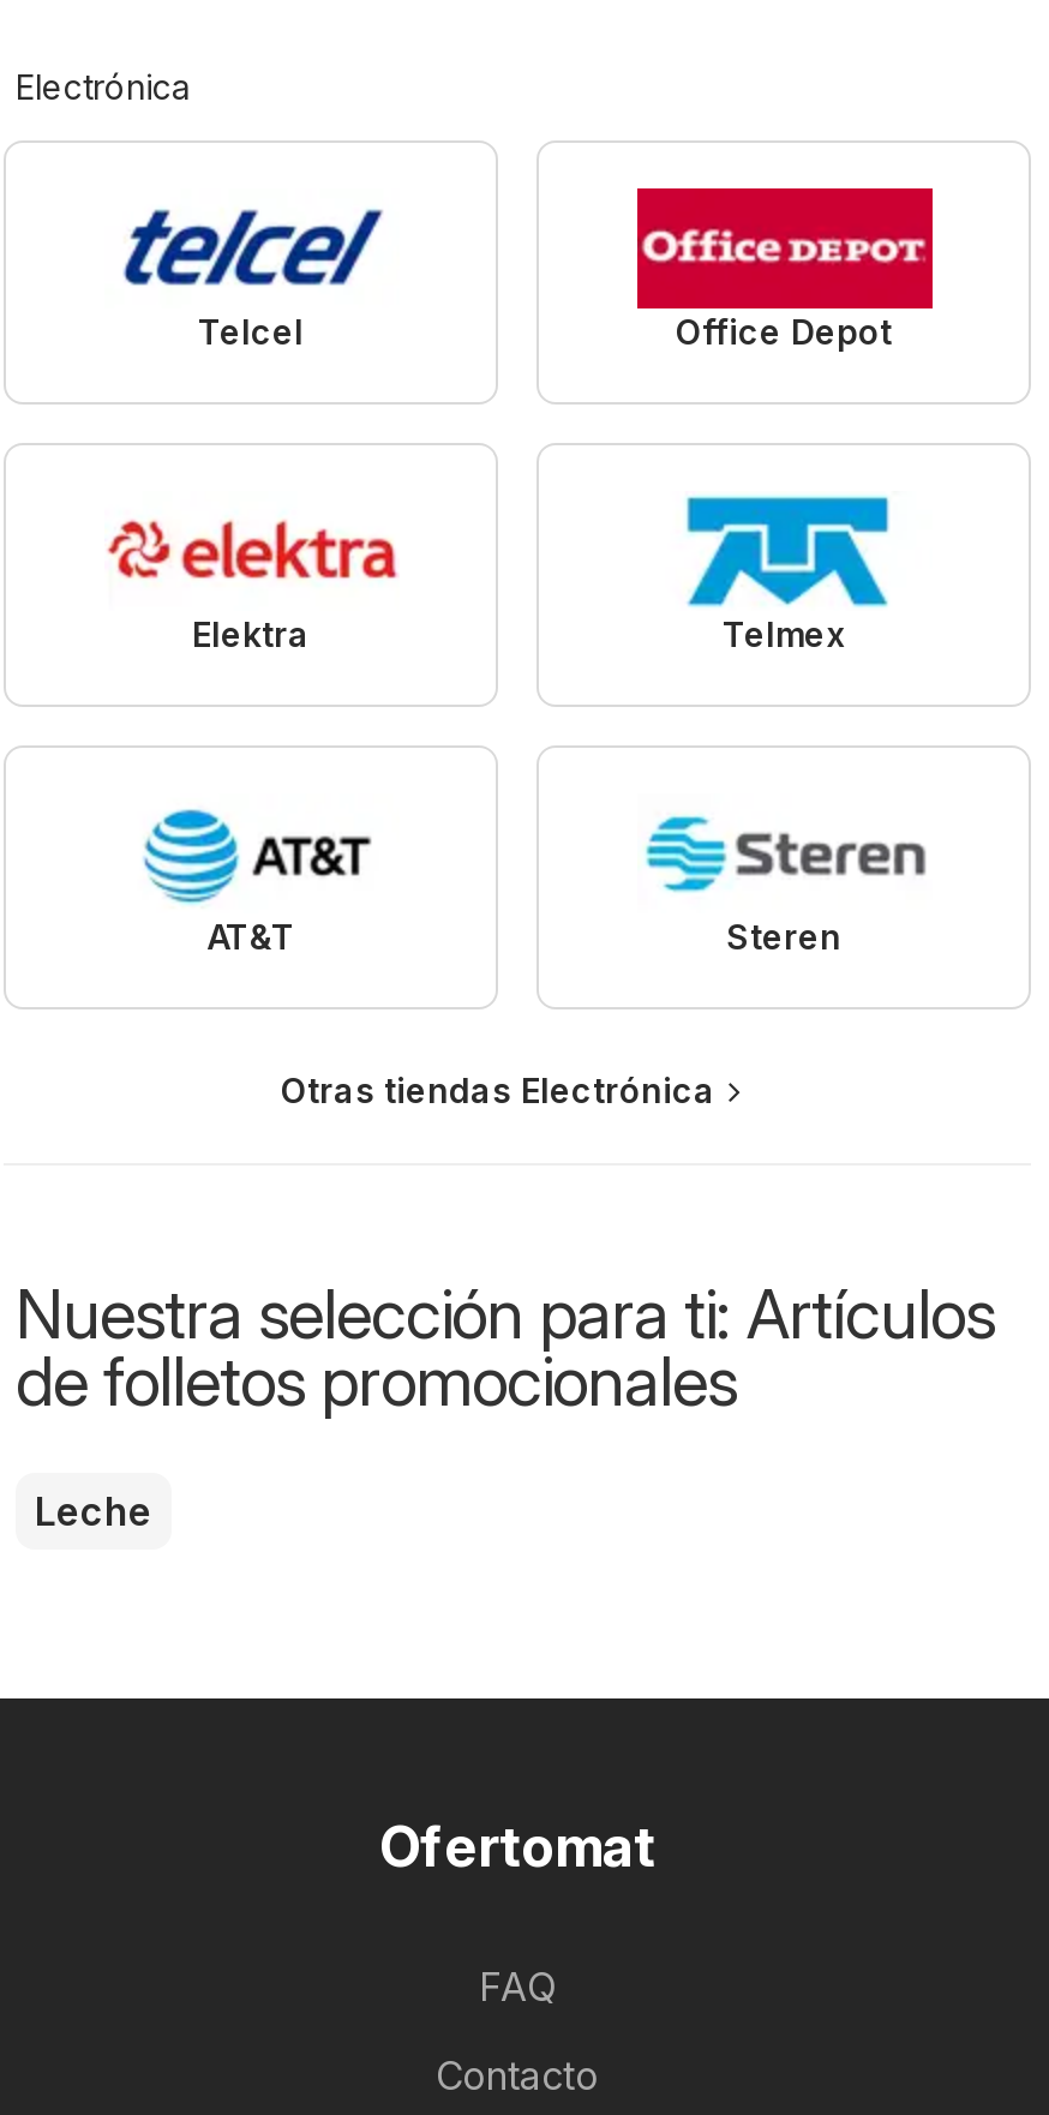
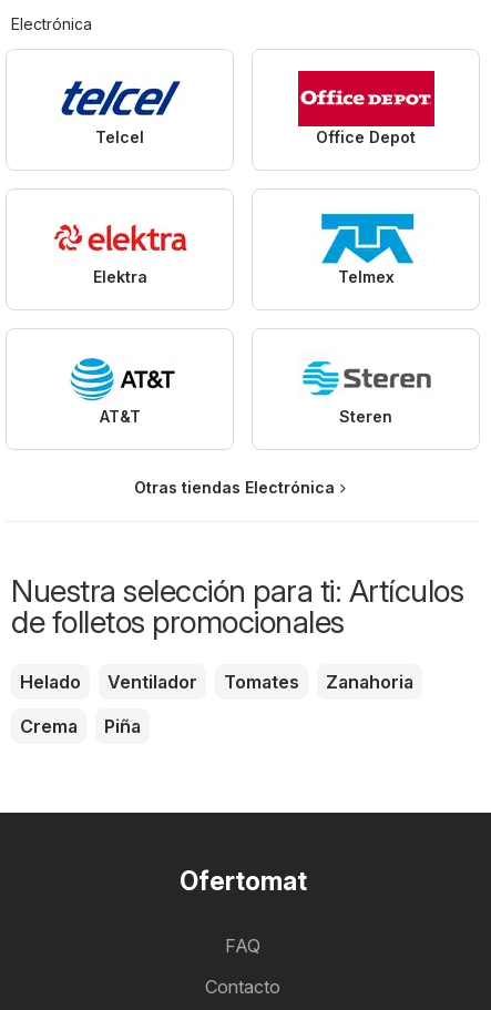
[35,1488,152,1536] Leche -> [20,671,413,738] Helado | Ventilador | Tomates | Zanahoria | Crema | Piña

